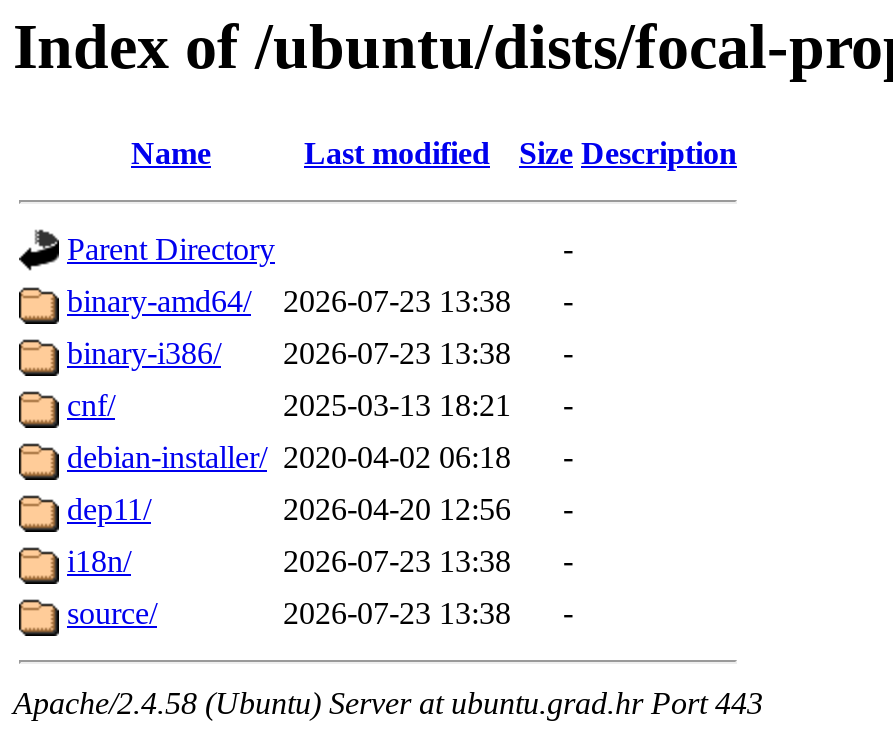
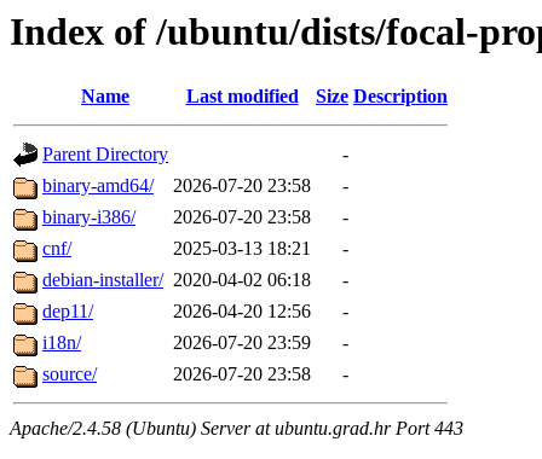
[283,285,511,319] 2026-07-23 13:38 -> [173,176,311,196] 2026-07-20 23:58
[283,337,511,371] 2026-07-23 13:38 -> [173,207,311,228] 2026-07-20 23:58
[283,545,511,579] 2026-07-23 13:38 -> [173,333,311,353] 2026-07-20 23:59
[283,597,511,631] 2026-07-23 13:38 -> [173,364,311,385] 2026-07-20 23:58

